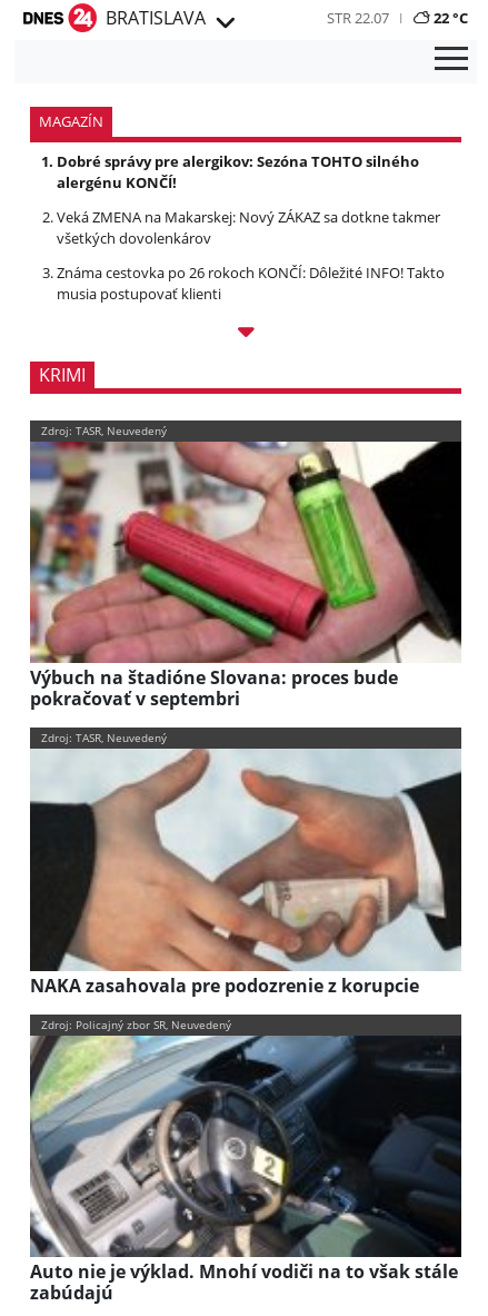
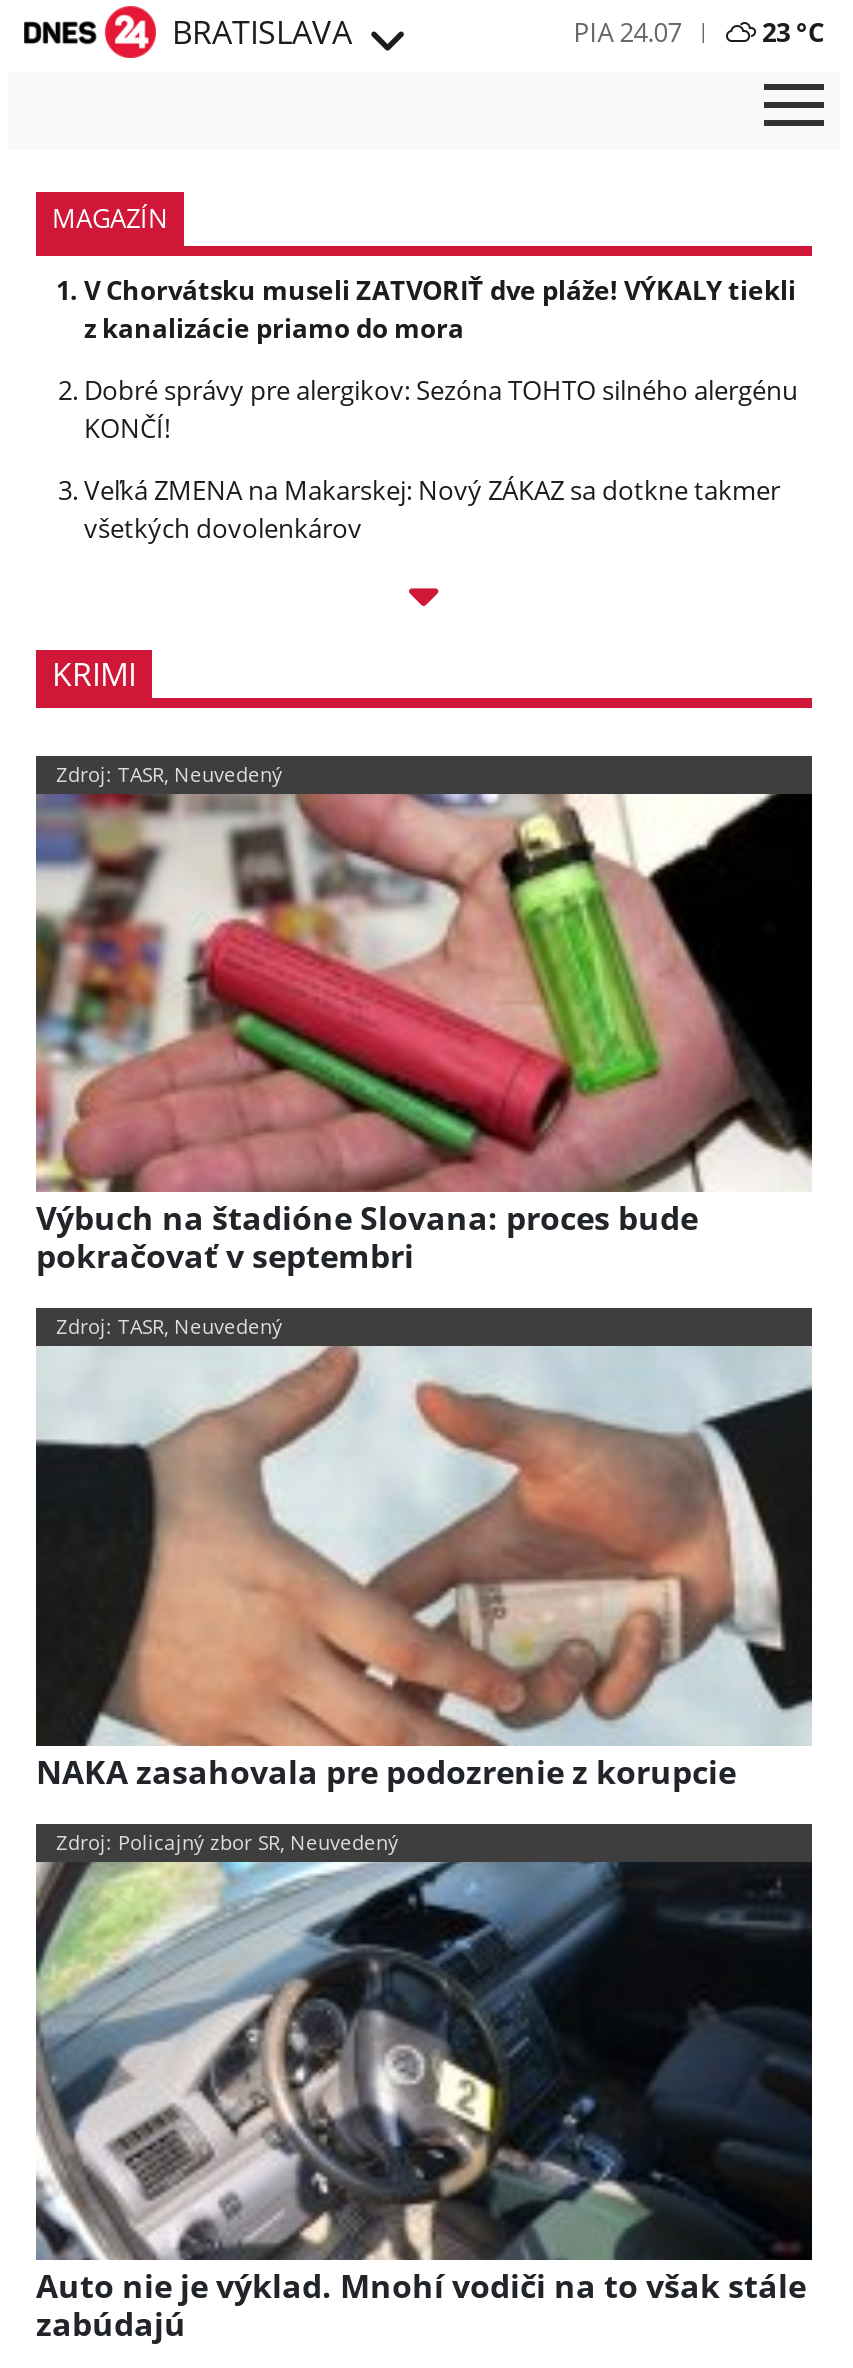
[327,7,468,27] STR 22.07 | 22 °C -> [574,13,824,49] PIA 24.07 | 23 °C
[57,151,440,227] Dobré správy pre alergikov: Sezóna TOHTO silného | alergénu KONČÍ! | Veká ZMENA na Makarskej: Nový ZÁKAZ sa dotkne takmer -> [84,272,798,508] V Chorvátsku museli ZATVORIŤ dve pláže! VÝKALY tiekli | z kanalizácie priamo do mora | Dobré správy pre alergikov: Sezóna TOHTO silného alergénu | KONČÍ! | Veľká ZMENA na Makarskej: Nový ZÁKAZ sa dotkne takmer
moved [57,228,211,248] -> [84,510,362,546]: všetkých dovolenkárov
[57,263,445,304] Známa cestovka po 26 rokoch KONČÍ: Dôležité INFO! Takto | musia postupovať klienti -> none

